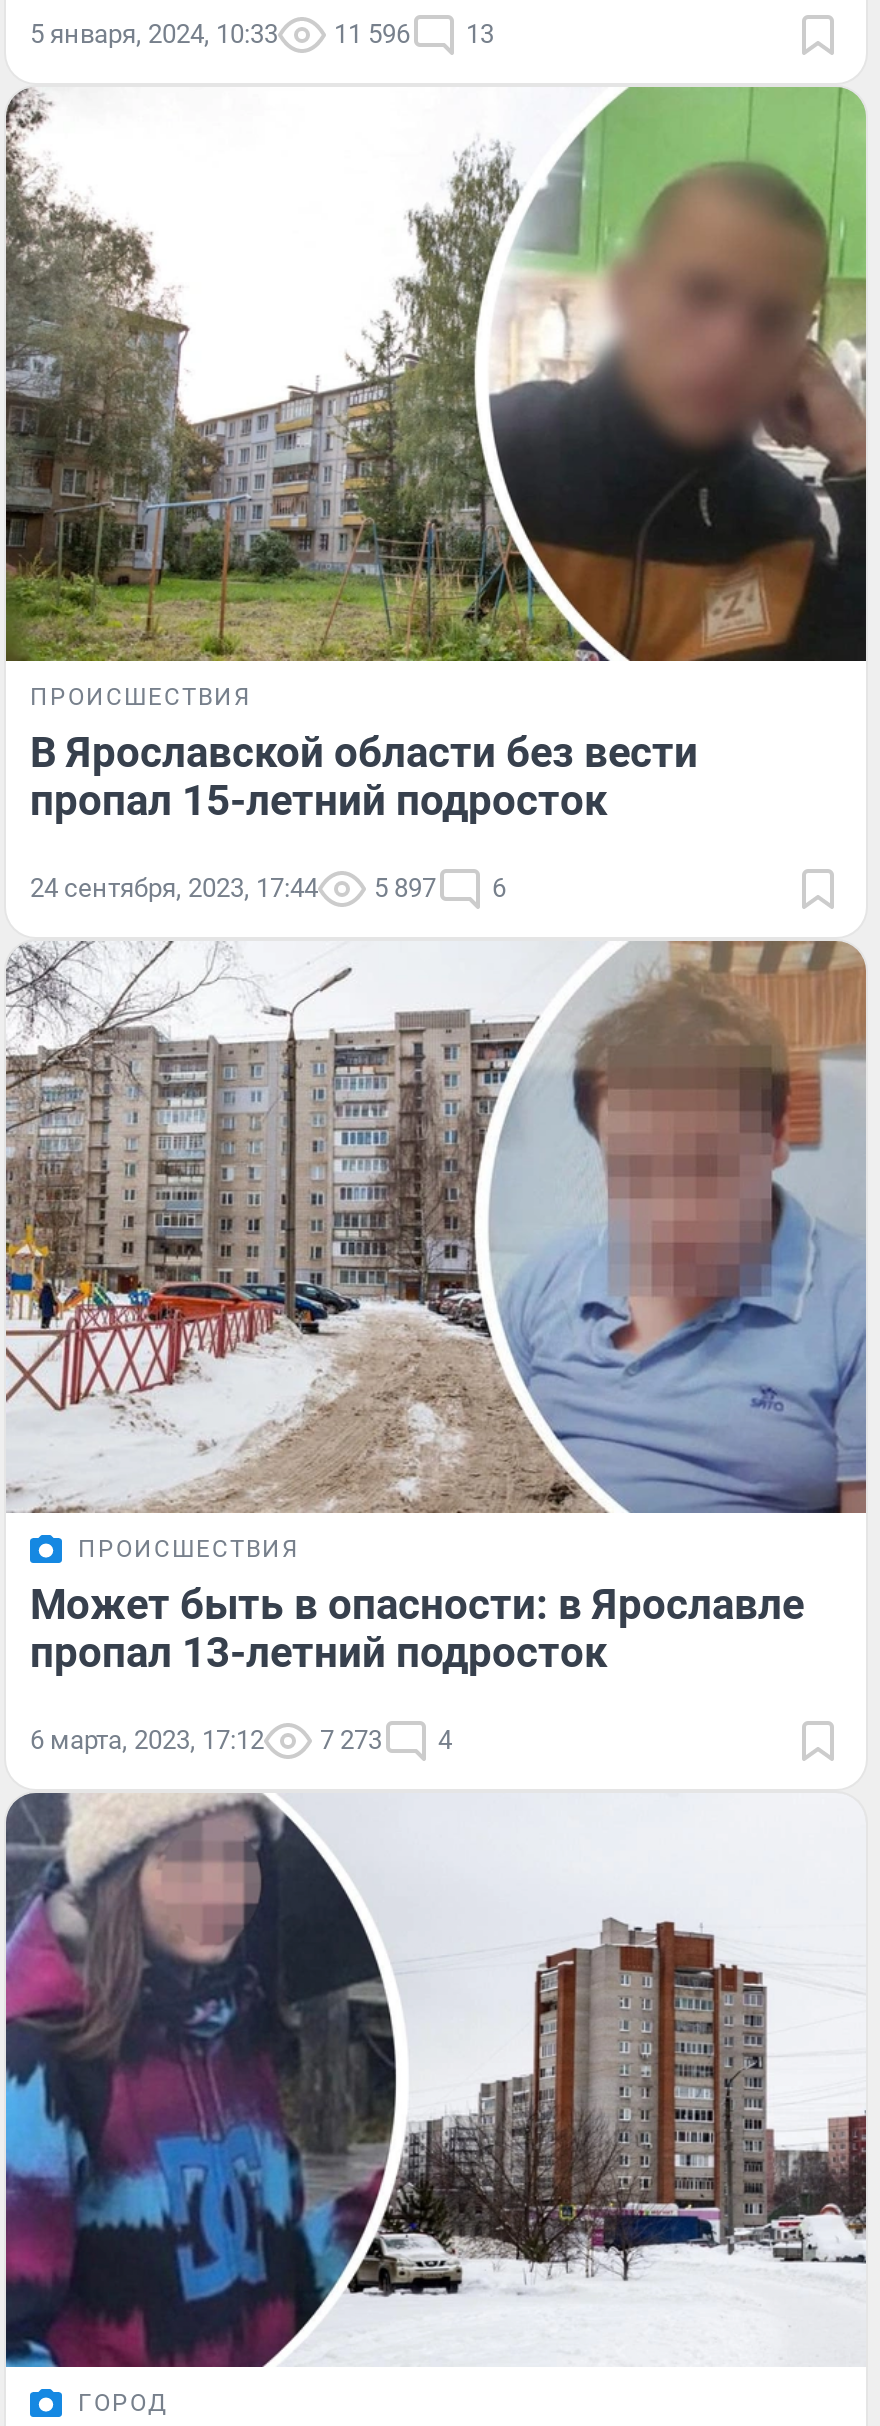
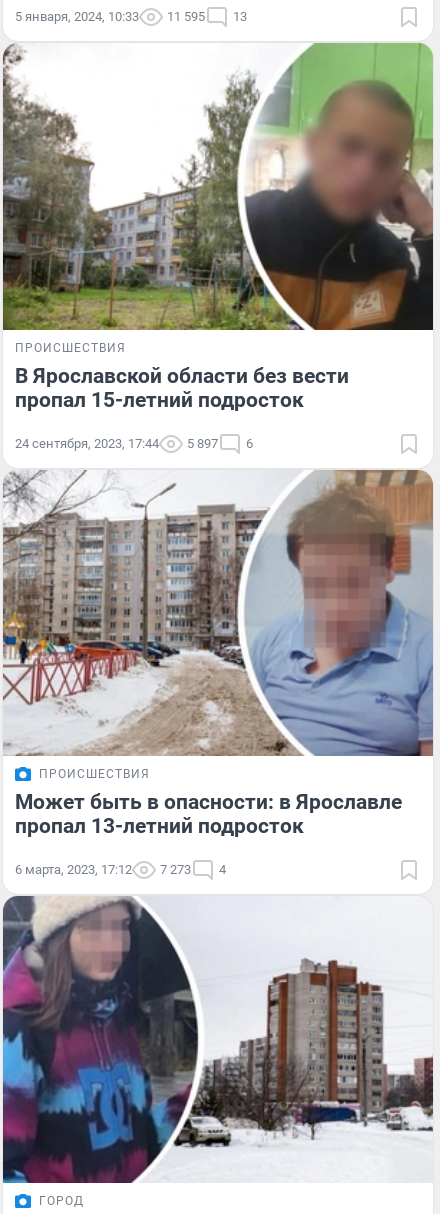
[30,19,494,49] 5 января, 2024, 10:33 11 596 13 -> [15,9,247,24] 5 января, 2024, 10:33 11 595 13

